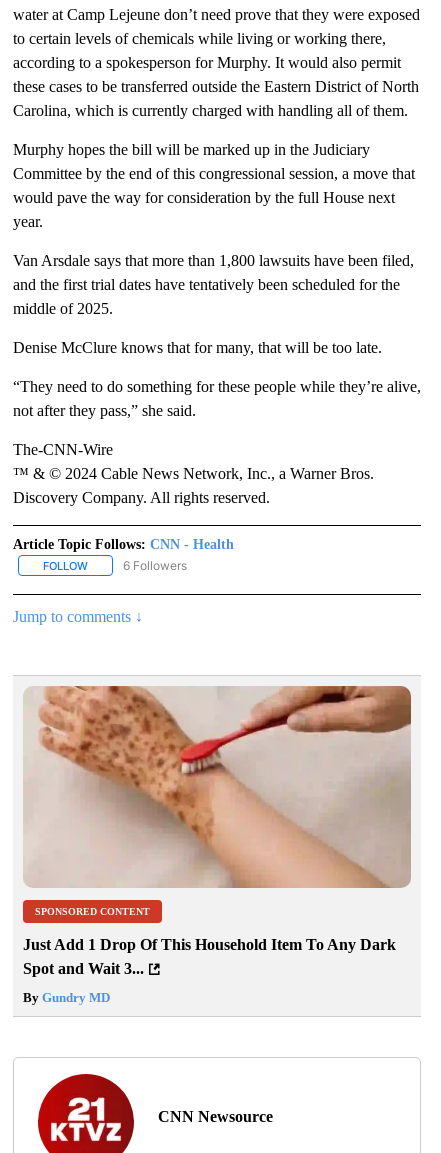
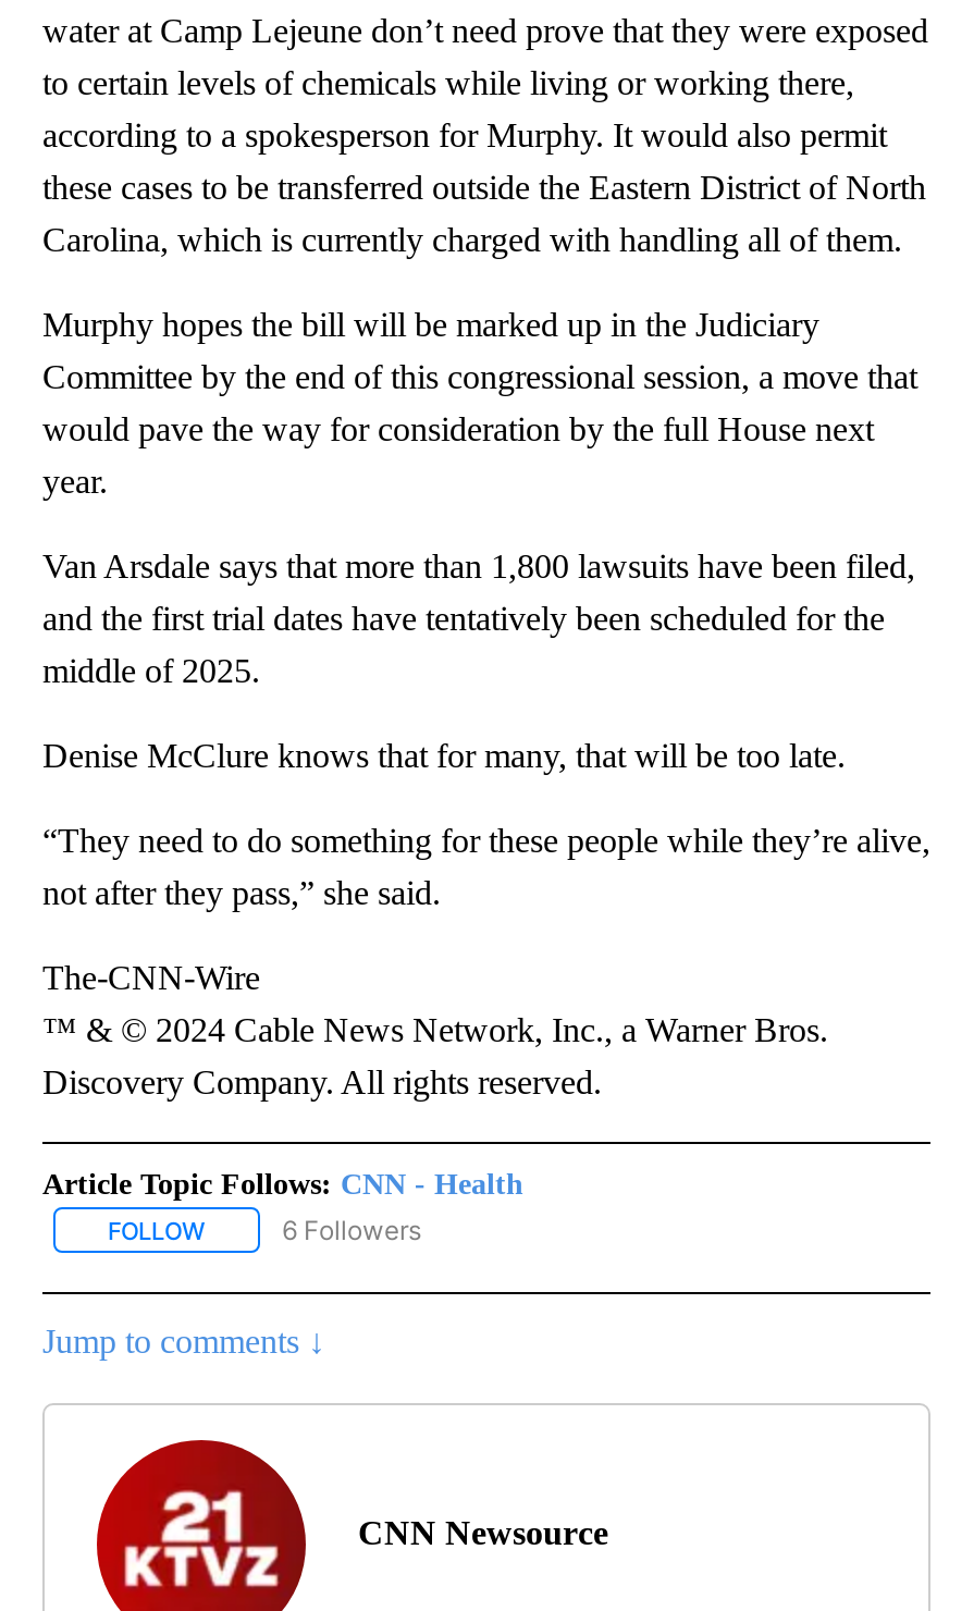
[23,685,412,1005] [image] | SPONSORED CONTENT | Just Add 1 Drop Of This Household Item To Any Dark | Spot and Wait 3... | By Gundry MD -> none

